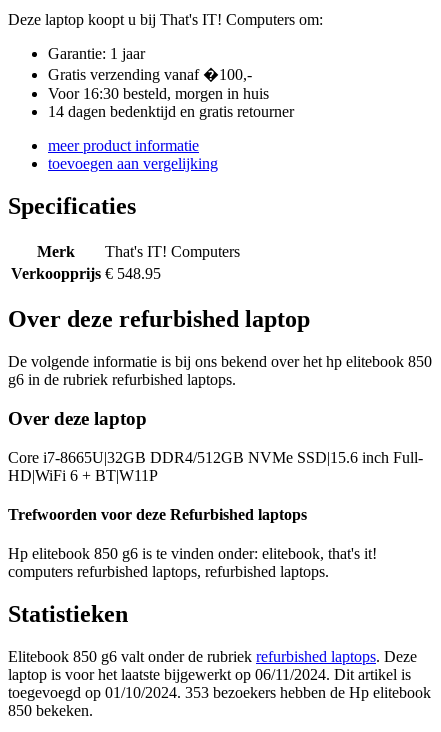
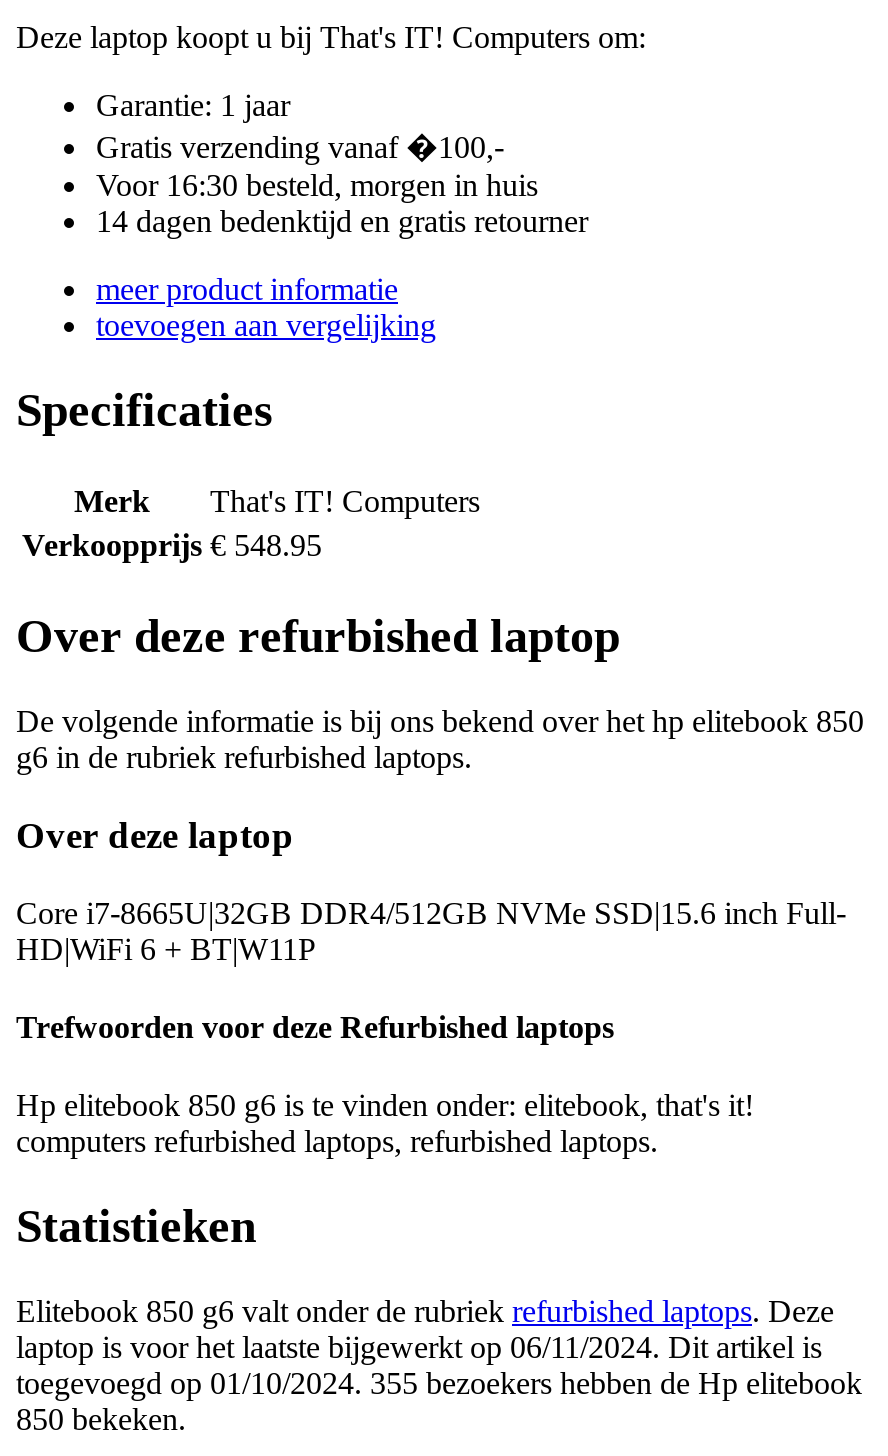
[8,684,431,701] toegevoegd op 01/10/2024. 353 bezoekers hebben de Hp elitebook -> [16,1366,862,1400] toegevoegd op 01/10/2024. 355 bezoekers hebben de Hp elitebook

